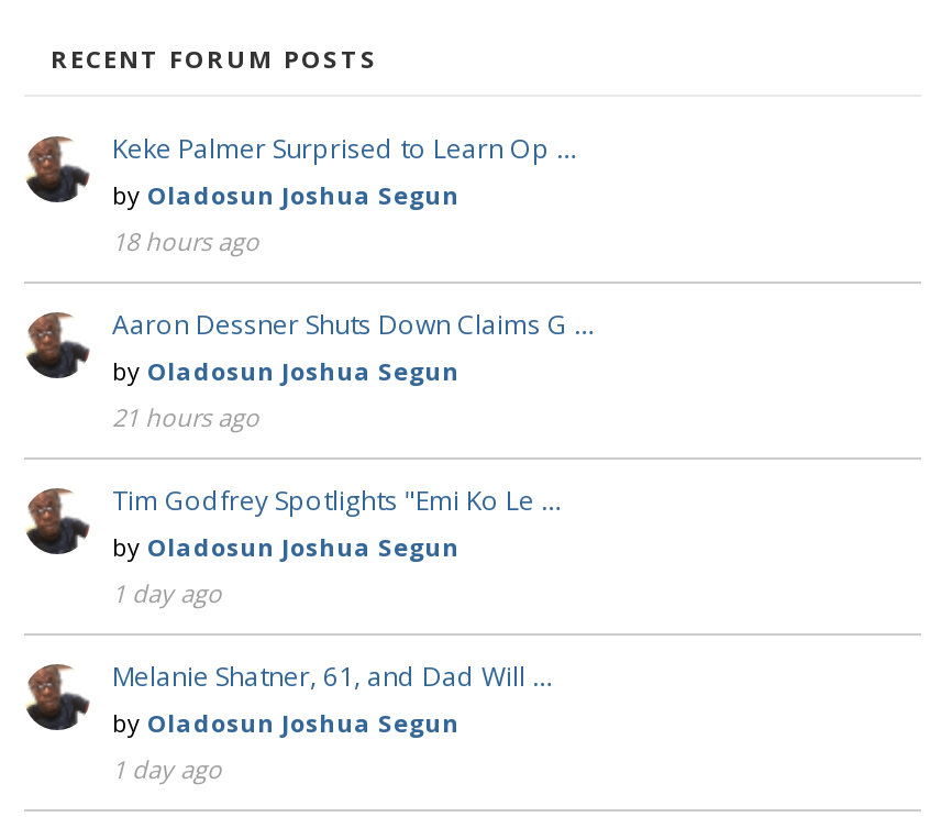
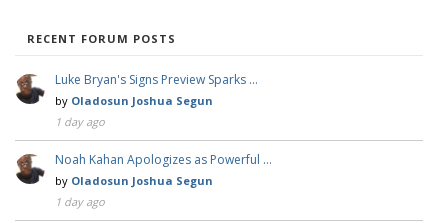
[112,130,594,519] Keke Palmer Surprised to Learn Op … | by Oladosun Joshua Segun | 18 hours ago | Aaron Dessner Shuts Down Claims G … | by Oladosun Joshua Segun | 21 hours ago | Tim Godfrey Spotlights "Emi Ko Le … -> [55,71,258,88] Luke Bryan's Signs Preview Sparks …
[112,657,552,695] Melanie Shatner, 61, and Dad Will … -> [55,151,272,168] Noah Kahan Apologizes as Powerful …

